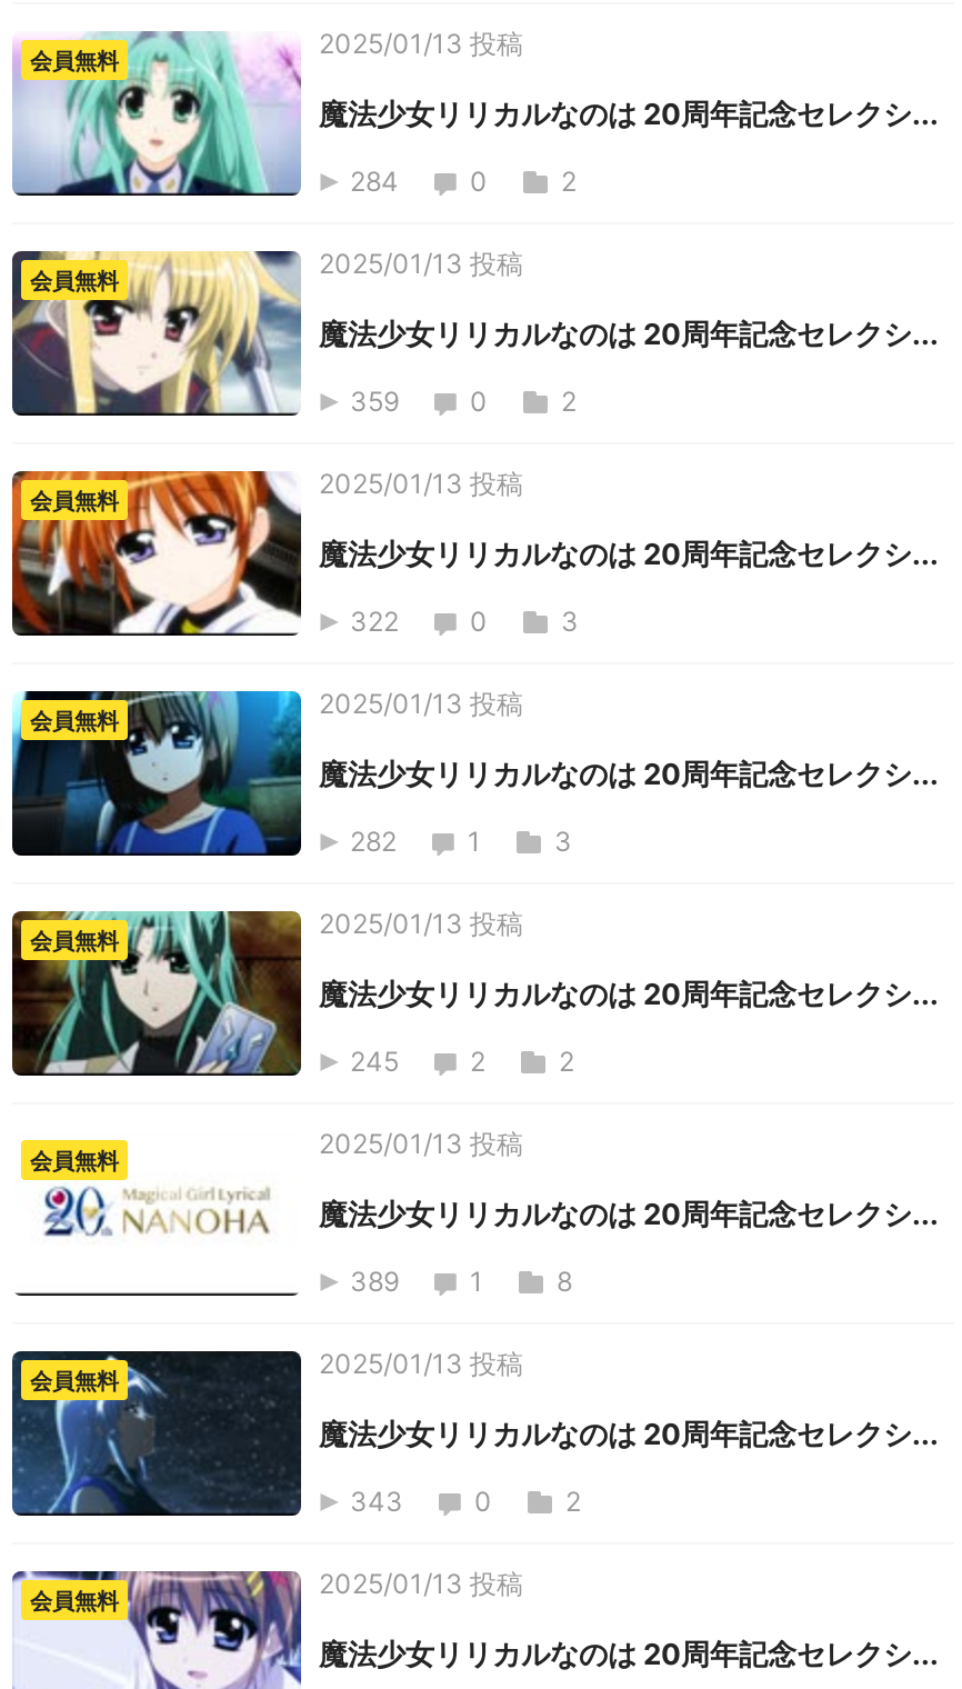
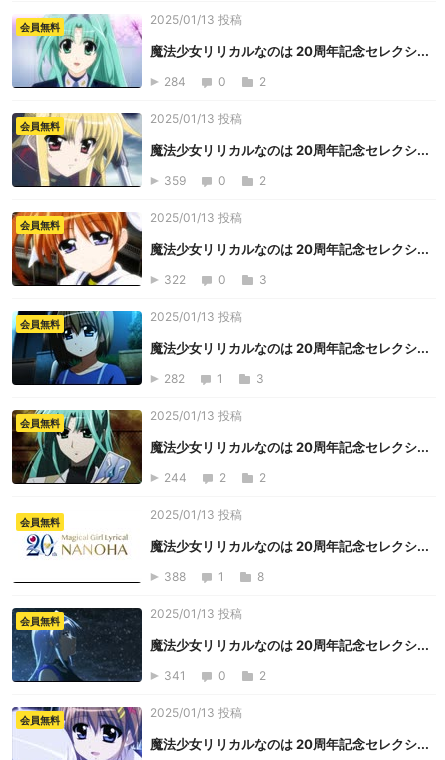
[350,1045,399,1078] 245 -> [164,470,187,485] 244
[350,1265,399,1298] 389 -> [164,569,186,584] 388
[350,1485,403,1518] 343 -> [164,668,186,683] 341

